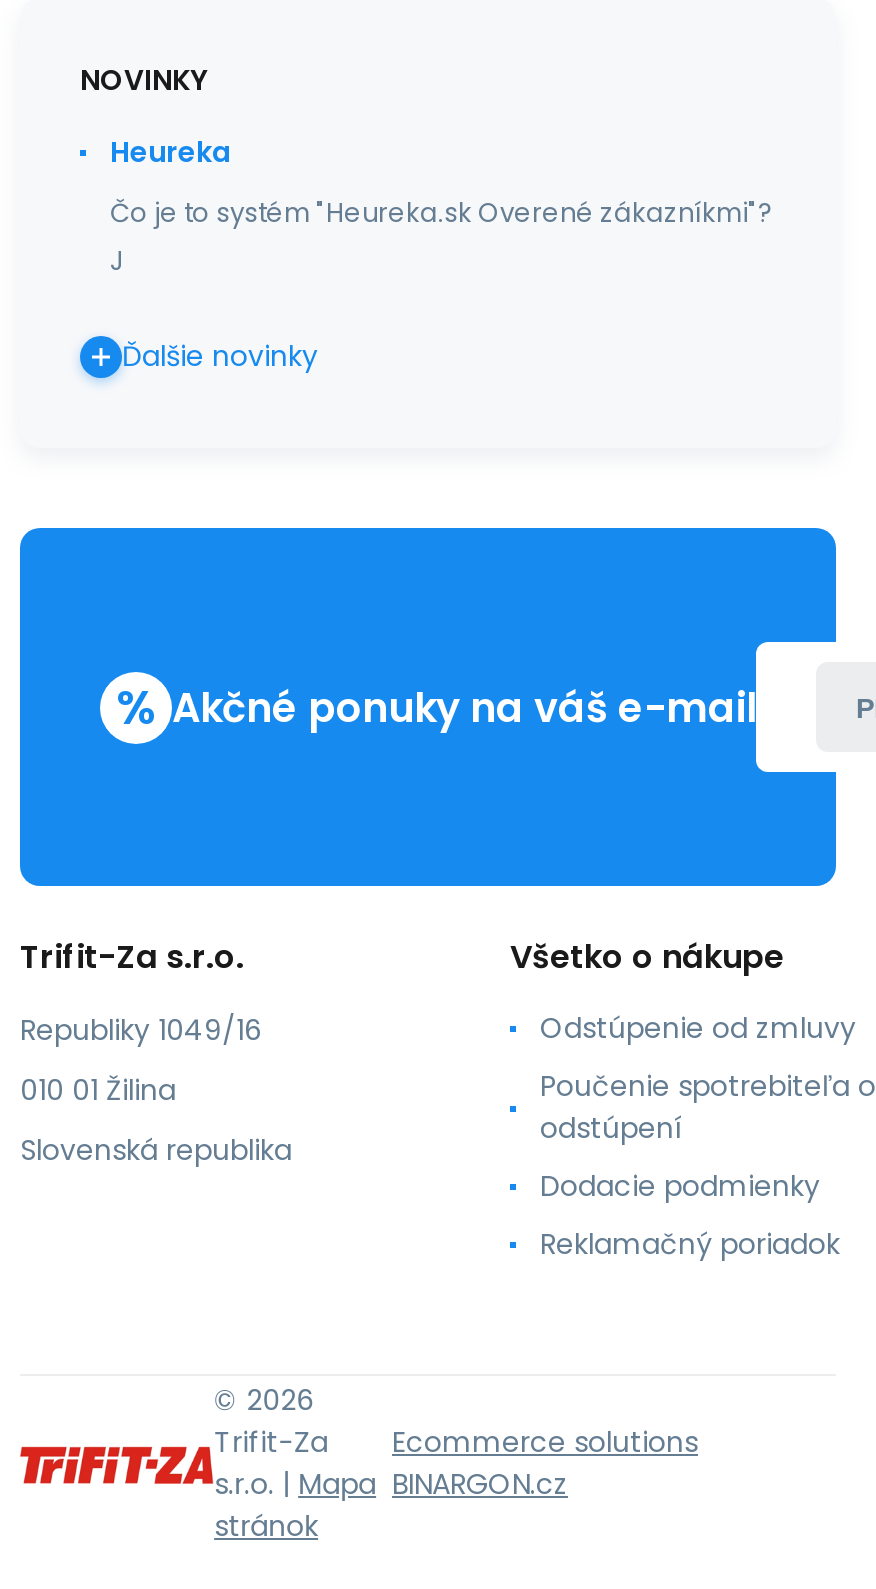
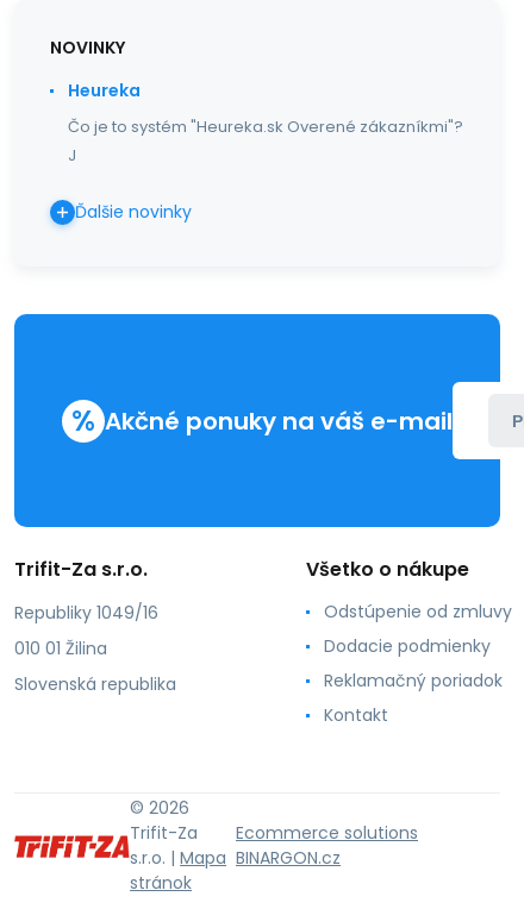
[540,1066,876,1148] Poučenie spotrebiteľa o | odstúpení -> none
none -> [324,703,388,727] Kontakt
moved [540,1166,840,1264] -> [324,634,503,693]: Dodacie podmienky | Reklamačný poriadok

